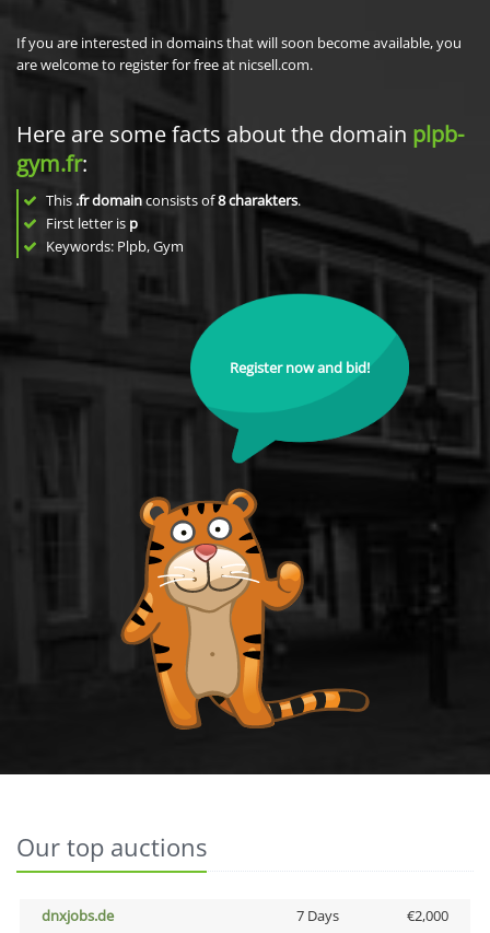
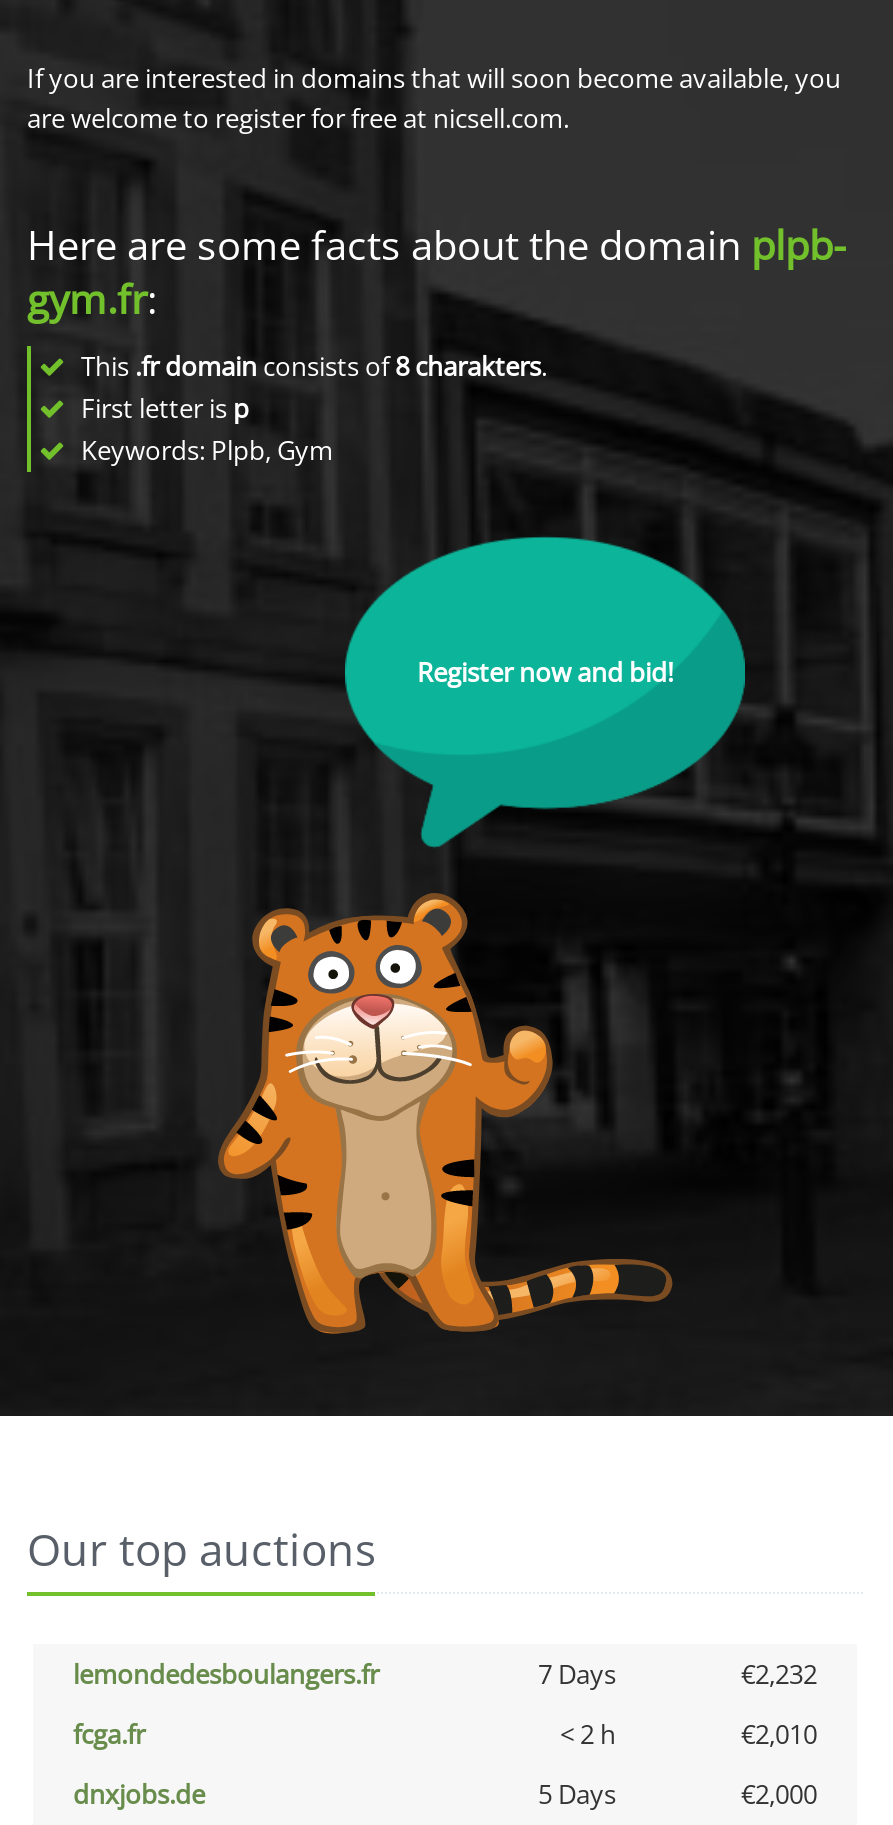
none -> [73,1656,817,1752] lemondedesboulangers.fr | 7 Days | €2,232 | fcga.fr | < 2 h | €2,010
[296,906,339,925] 7 Days -> [538,1776,616,1812] 5 Days

